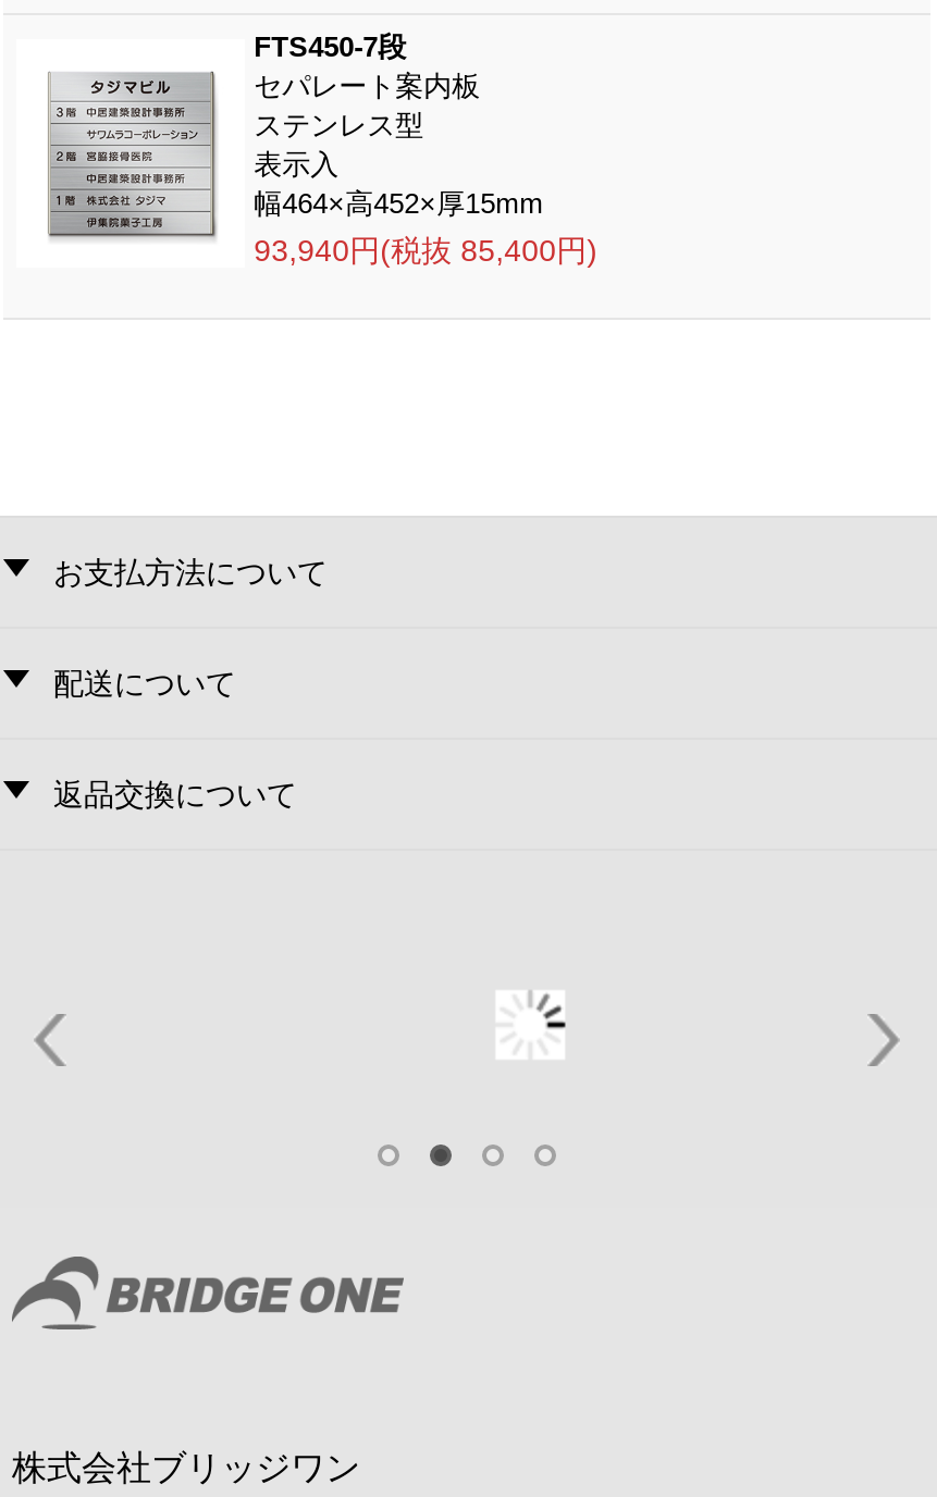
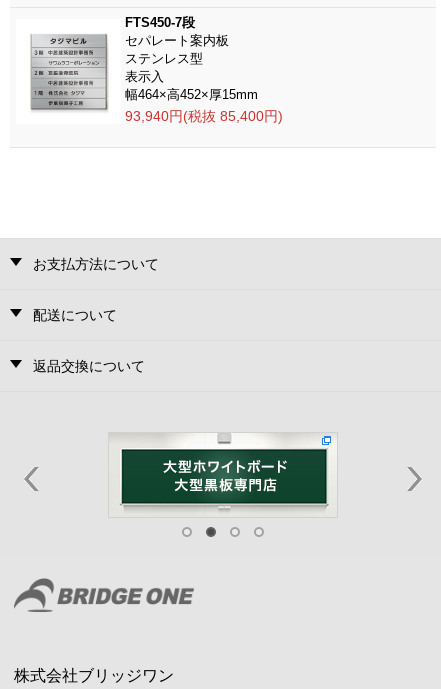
none -> [120,435,332,511] [image]

